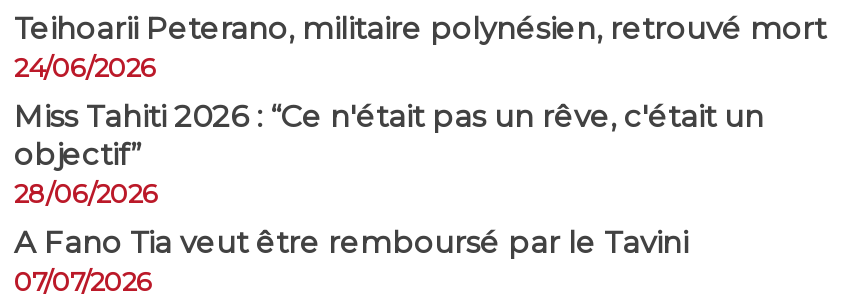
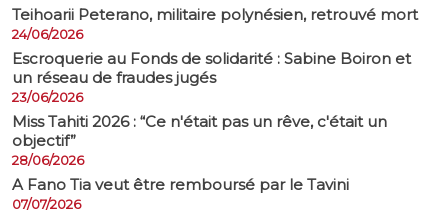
none -> [12,49,411,105] Escroquerie au Fonds de solidarité : Sabine Boiron et | un réseau de fraudes jugés | 23/06/2026

